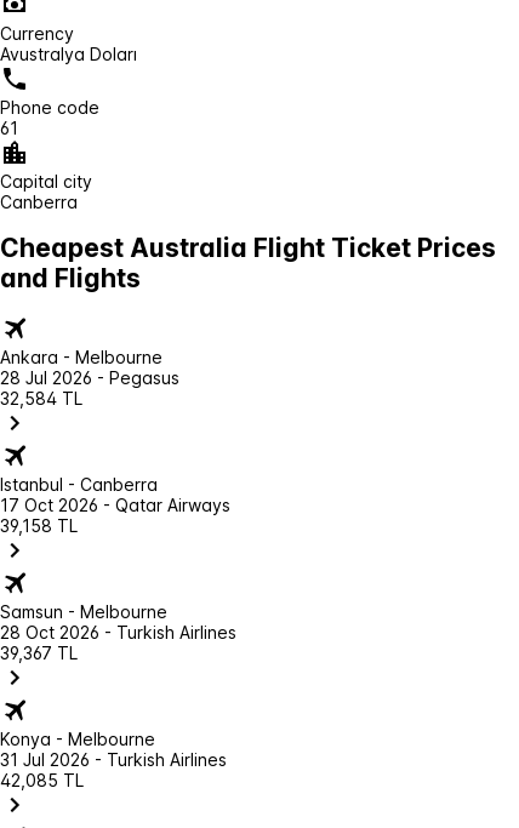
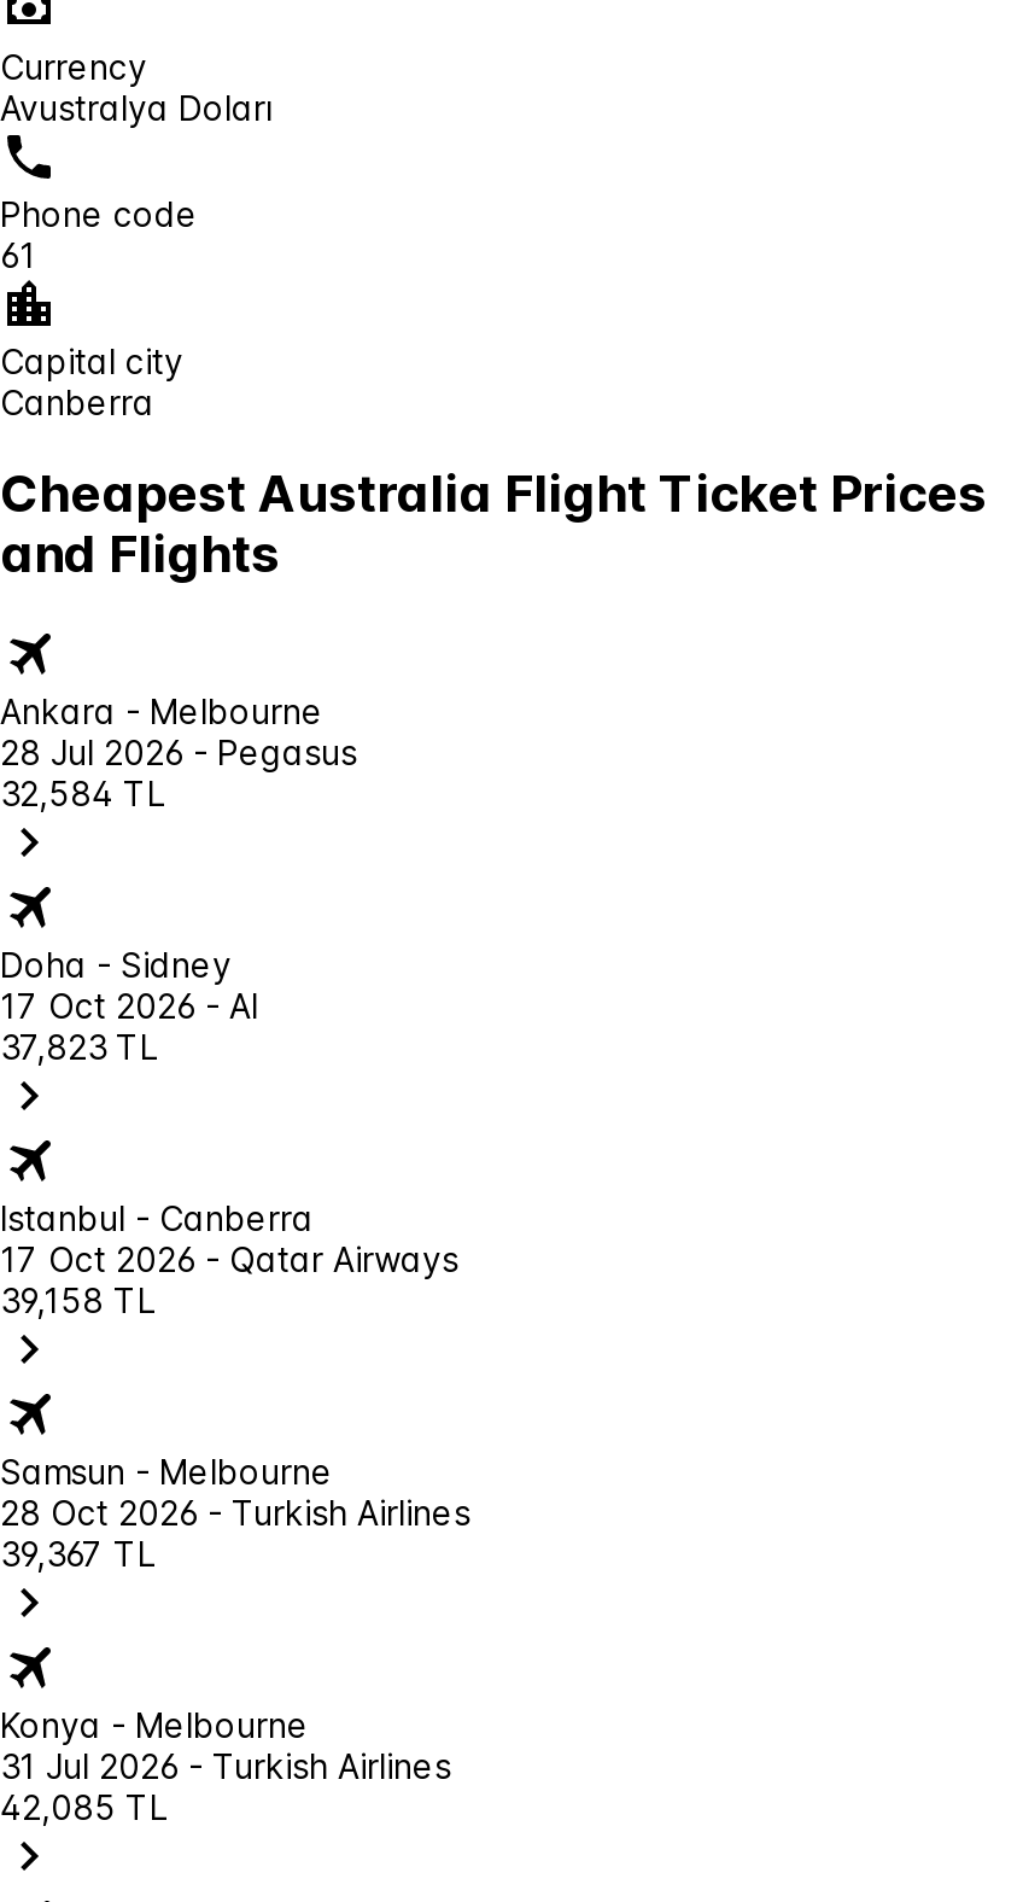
none -> [0,945,258,1068] Doha - Sidney | 17 Oct 2026 - AI | 37,823 TL

